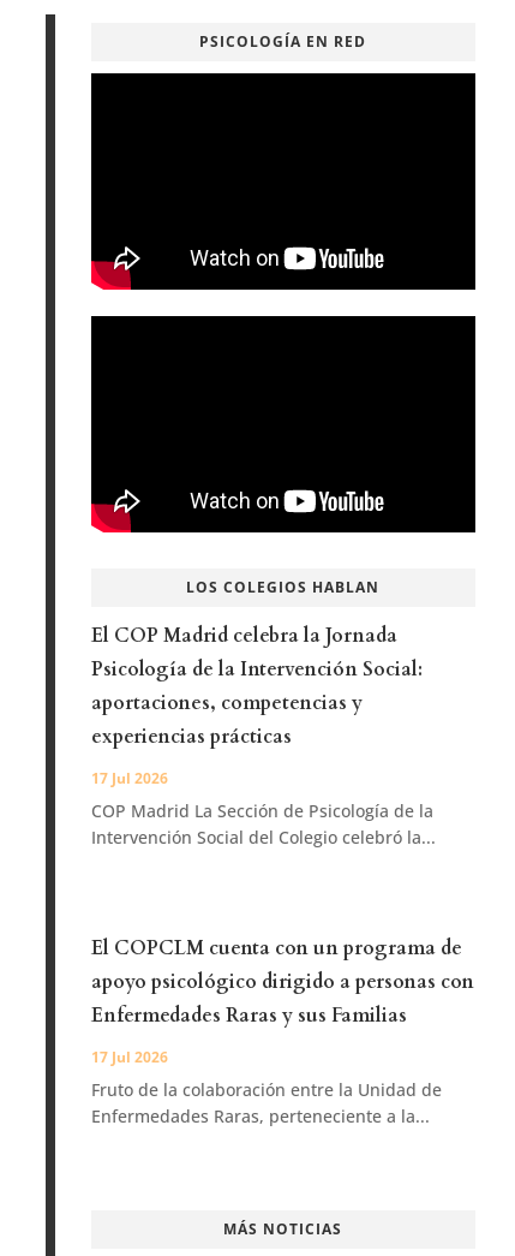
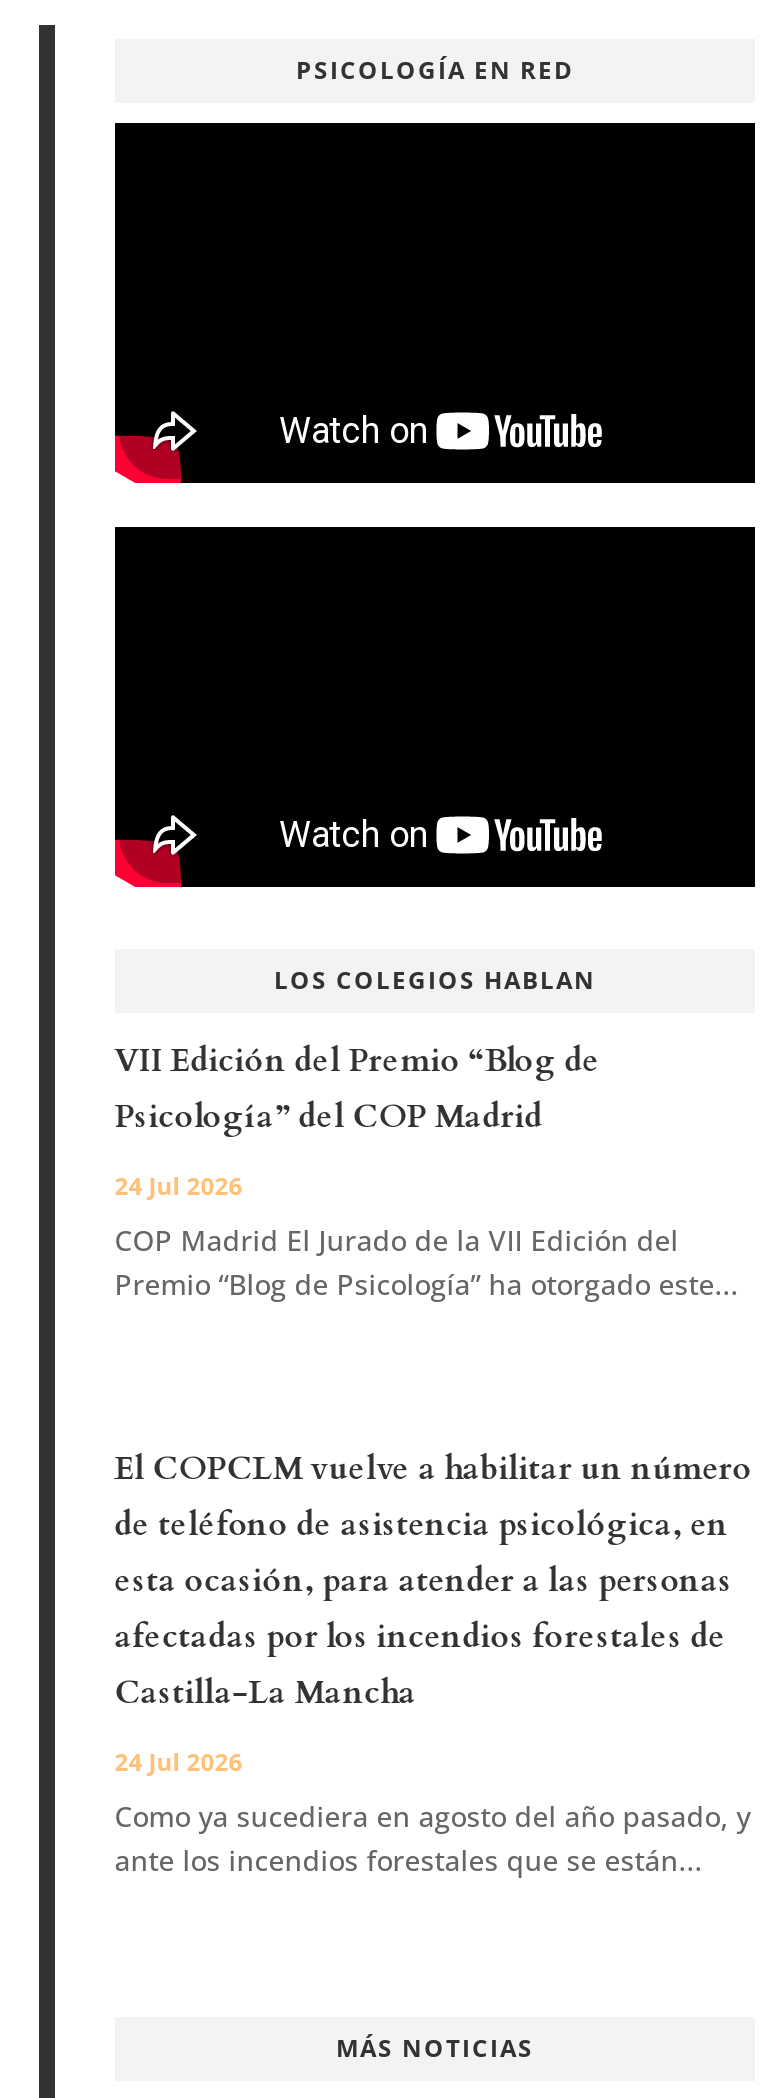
[91,623,422,750] El COP Madrid celebra la Jornada | Psicología de la Intervención Social: | aportaciones, competencias y | experiencias prácticas -> [115,1038,601,1138] VII Edición del Premio “Blog de | Psicología” del COP Madrid
[91,768,168,789] 17 Jul 2026 -> [115,1168,243,1202] 24 Jul 2026
[91,800,436,849] COP Madrid La Sección de Psicología de la | Intervención Social del Colegio celebró la... -> [115,1220,739,1302] COP Madrid El Jurado de la VII Edición del | Premio “Blog de Psicología” ha otorgado este...
[91,935,474,1029] El COPCLM cuenta con un programa de | apoyo psicológico dirigido a personas con | Enfermedades Raras y sus Familias -> [115,1446,753,1714] El COPCLM vuelve a habilitar un número | de teléfono de asistencia psicológica, en | esta ocasión, para atender a las personas | afectadas por los incendios forestales de | Castilla-La Mancha
[91,1047,168,1068] 17 Jul 2026 -> [115,1744,243,1778] 24 Jul 2026
[91,1078,442,1128] Fruto de la colaboración entre la Unidad de | Enfermedades Raras, perteneciente a la... -> [115,1796,751,1878] Como ya sucediera en agosto del año pasado, y | ante los incendios forestales que se están...

